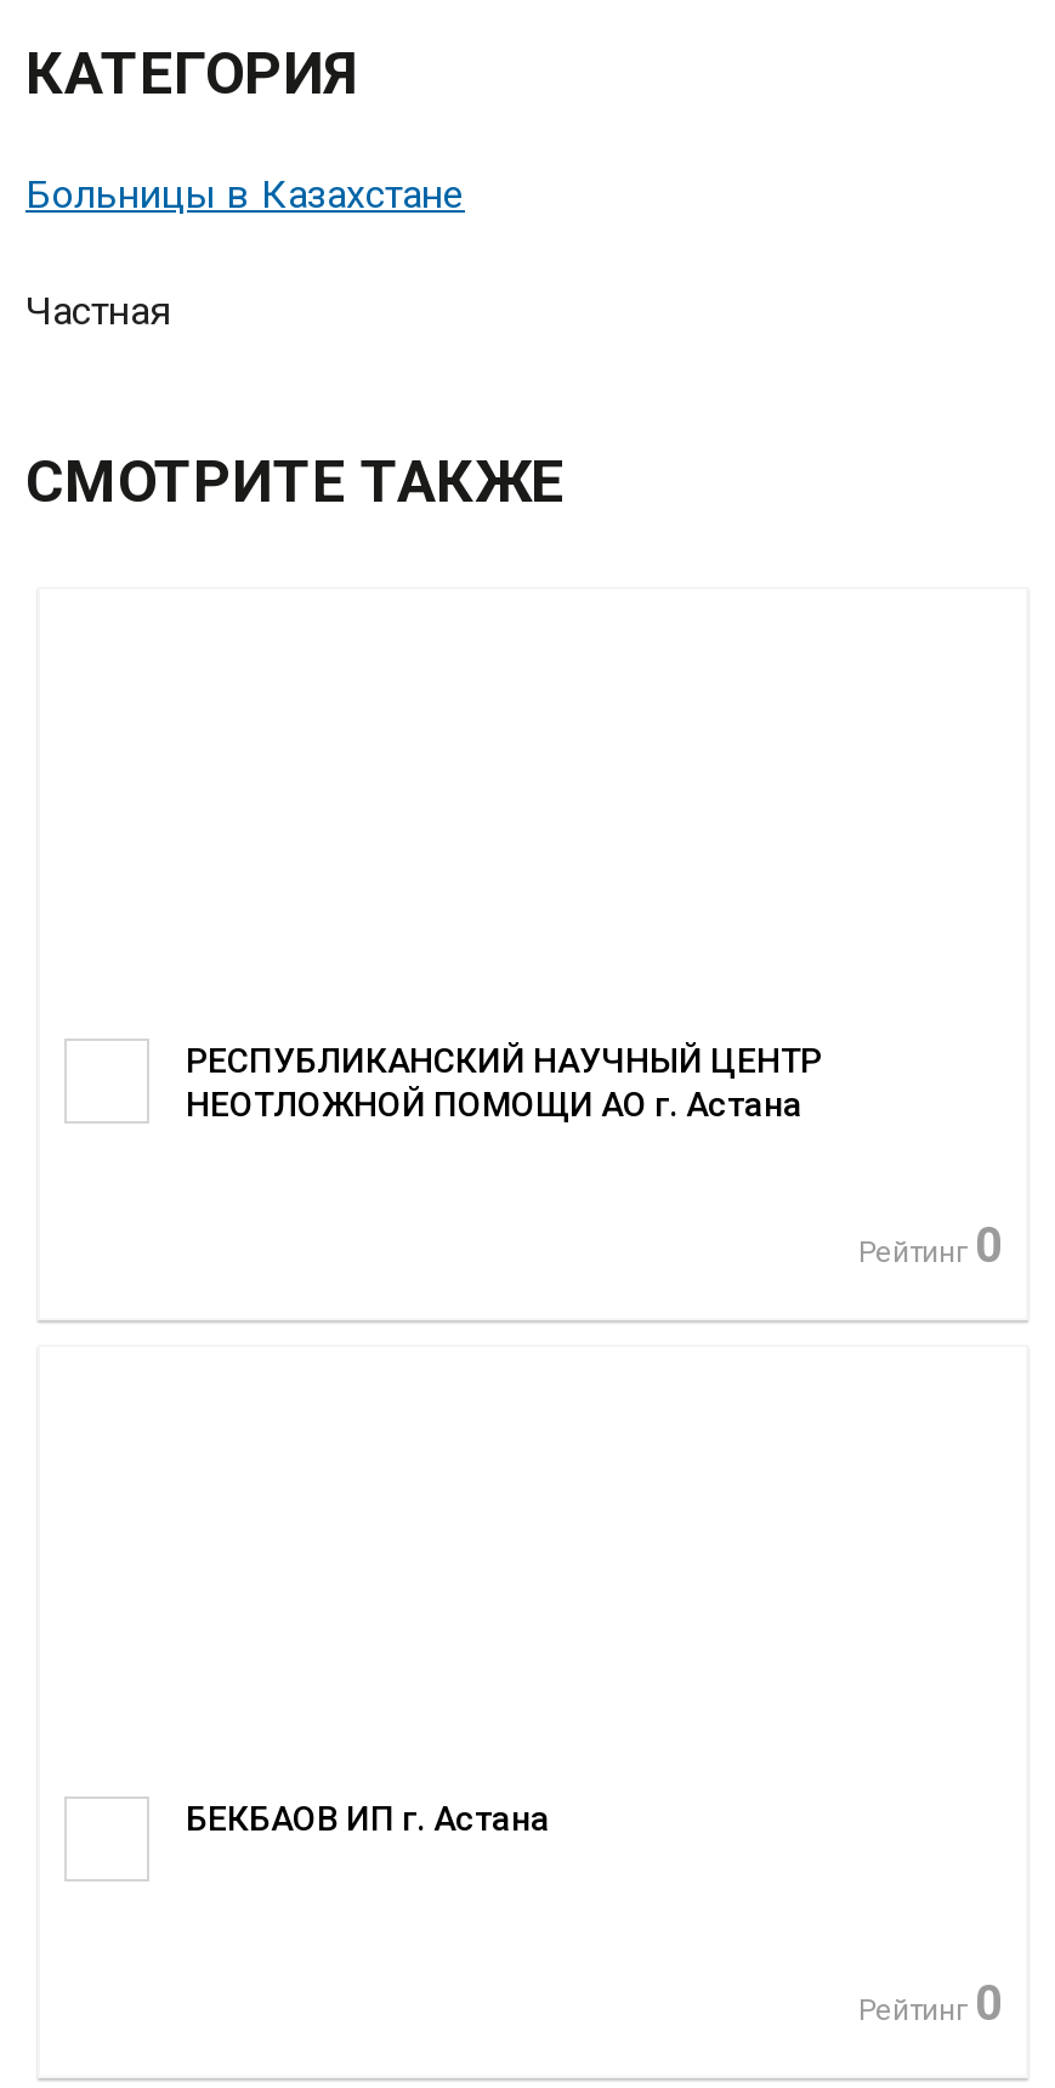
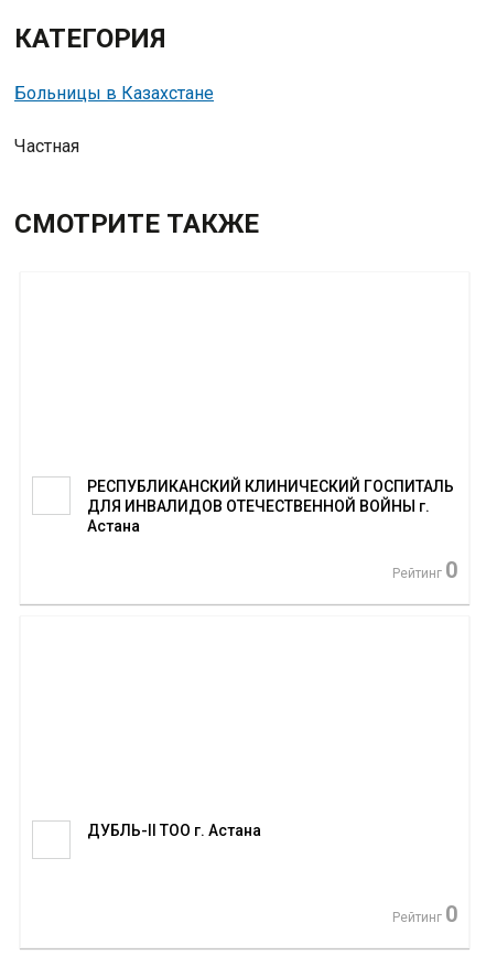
[186,1041,822,1124] РЕСПУБЛИКАНСКИЙ НАУЧНЫЙ ЦЕНТР | НЕОТЛОЖНОЙ ПОМОЩИ АО г. Астана -> [87,477,454,535] РЕСПУБЛИКАНСКИЙ КЛИНИЧЕСКИЙ ГОСПИТАЛЬ | ДЛЯ ИНВАЛИДОВ ОТЕЧЕСТВЕННОЙ ВОЙНЫ г. | Астана
[186,1799,550,1838] БЕКБАОВ ИП г. Астана -> [87,822,261,839] ДУБЛЬ-II ТОО г. Астана

